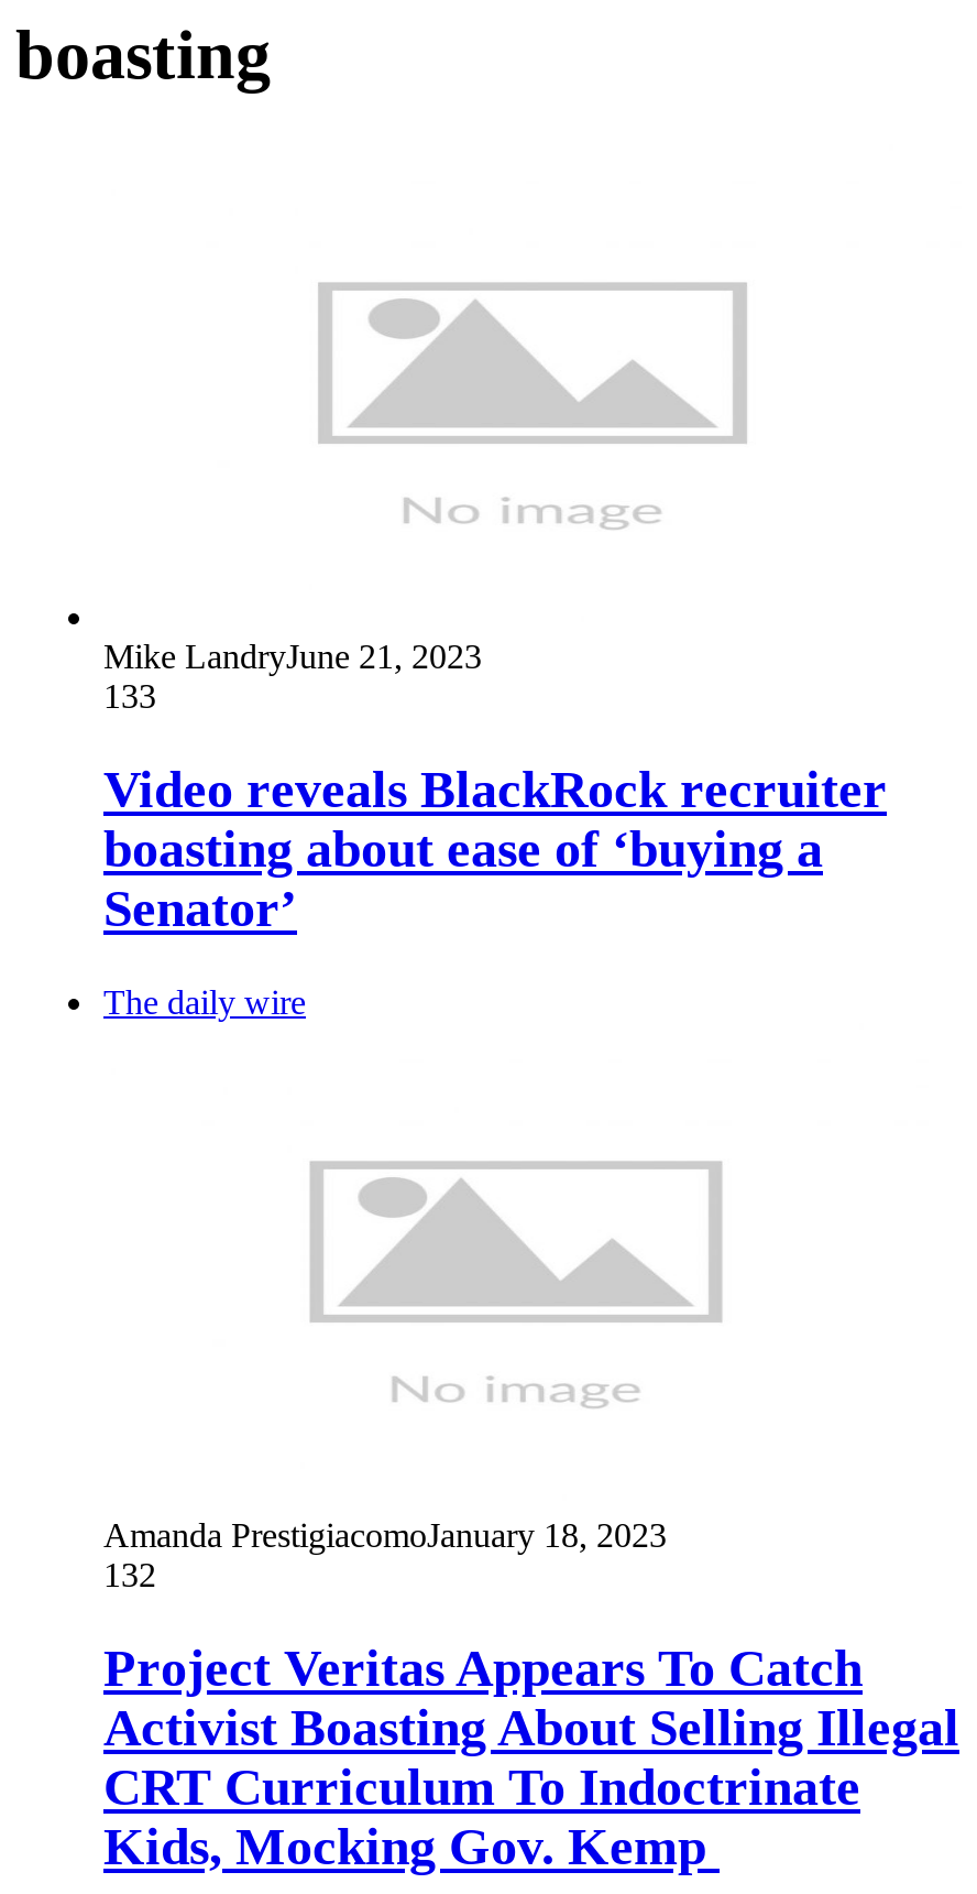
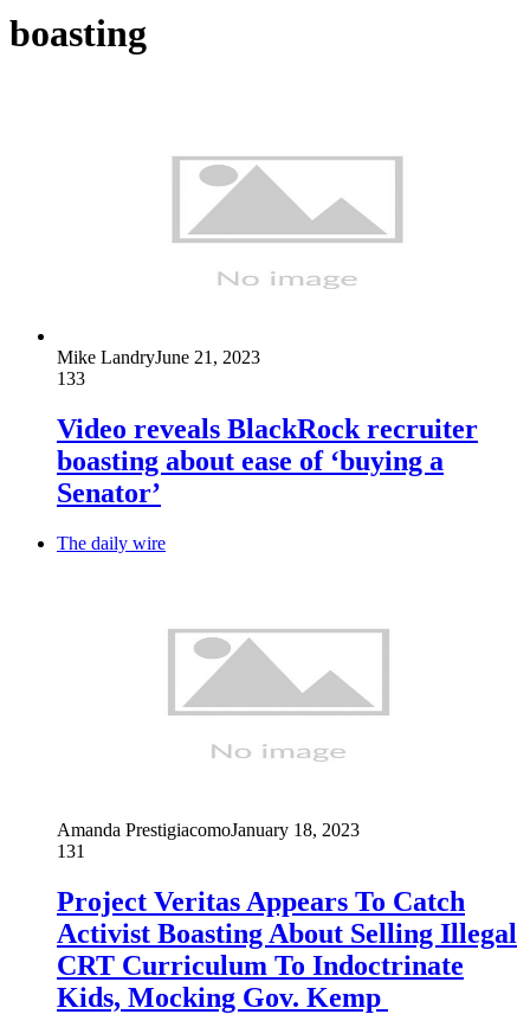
[103,1555,156,1593] 132 -> [57,841,85,861] 131

